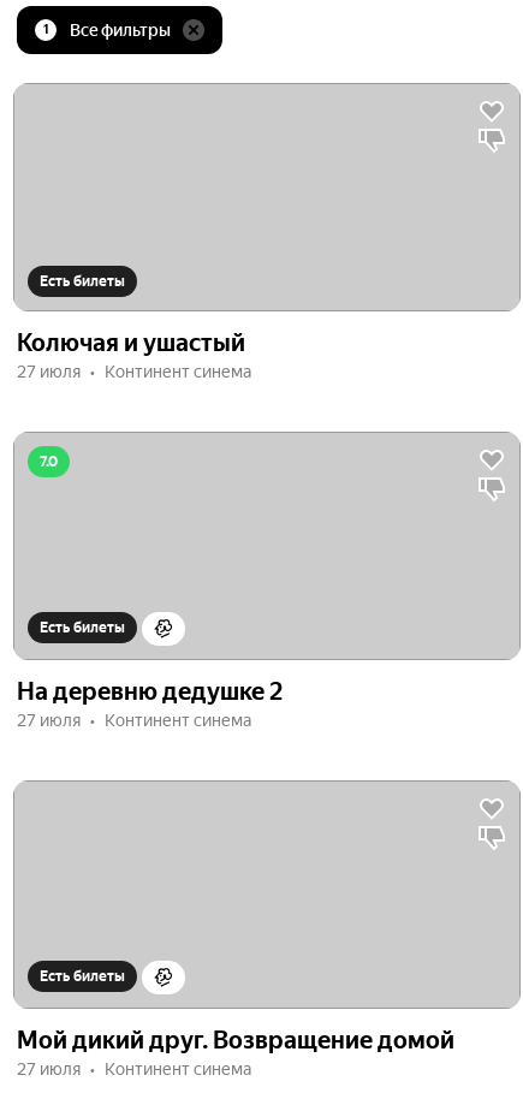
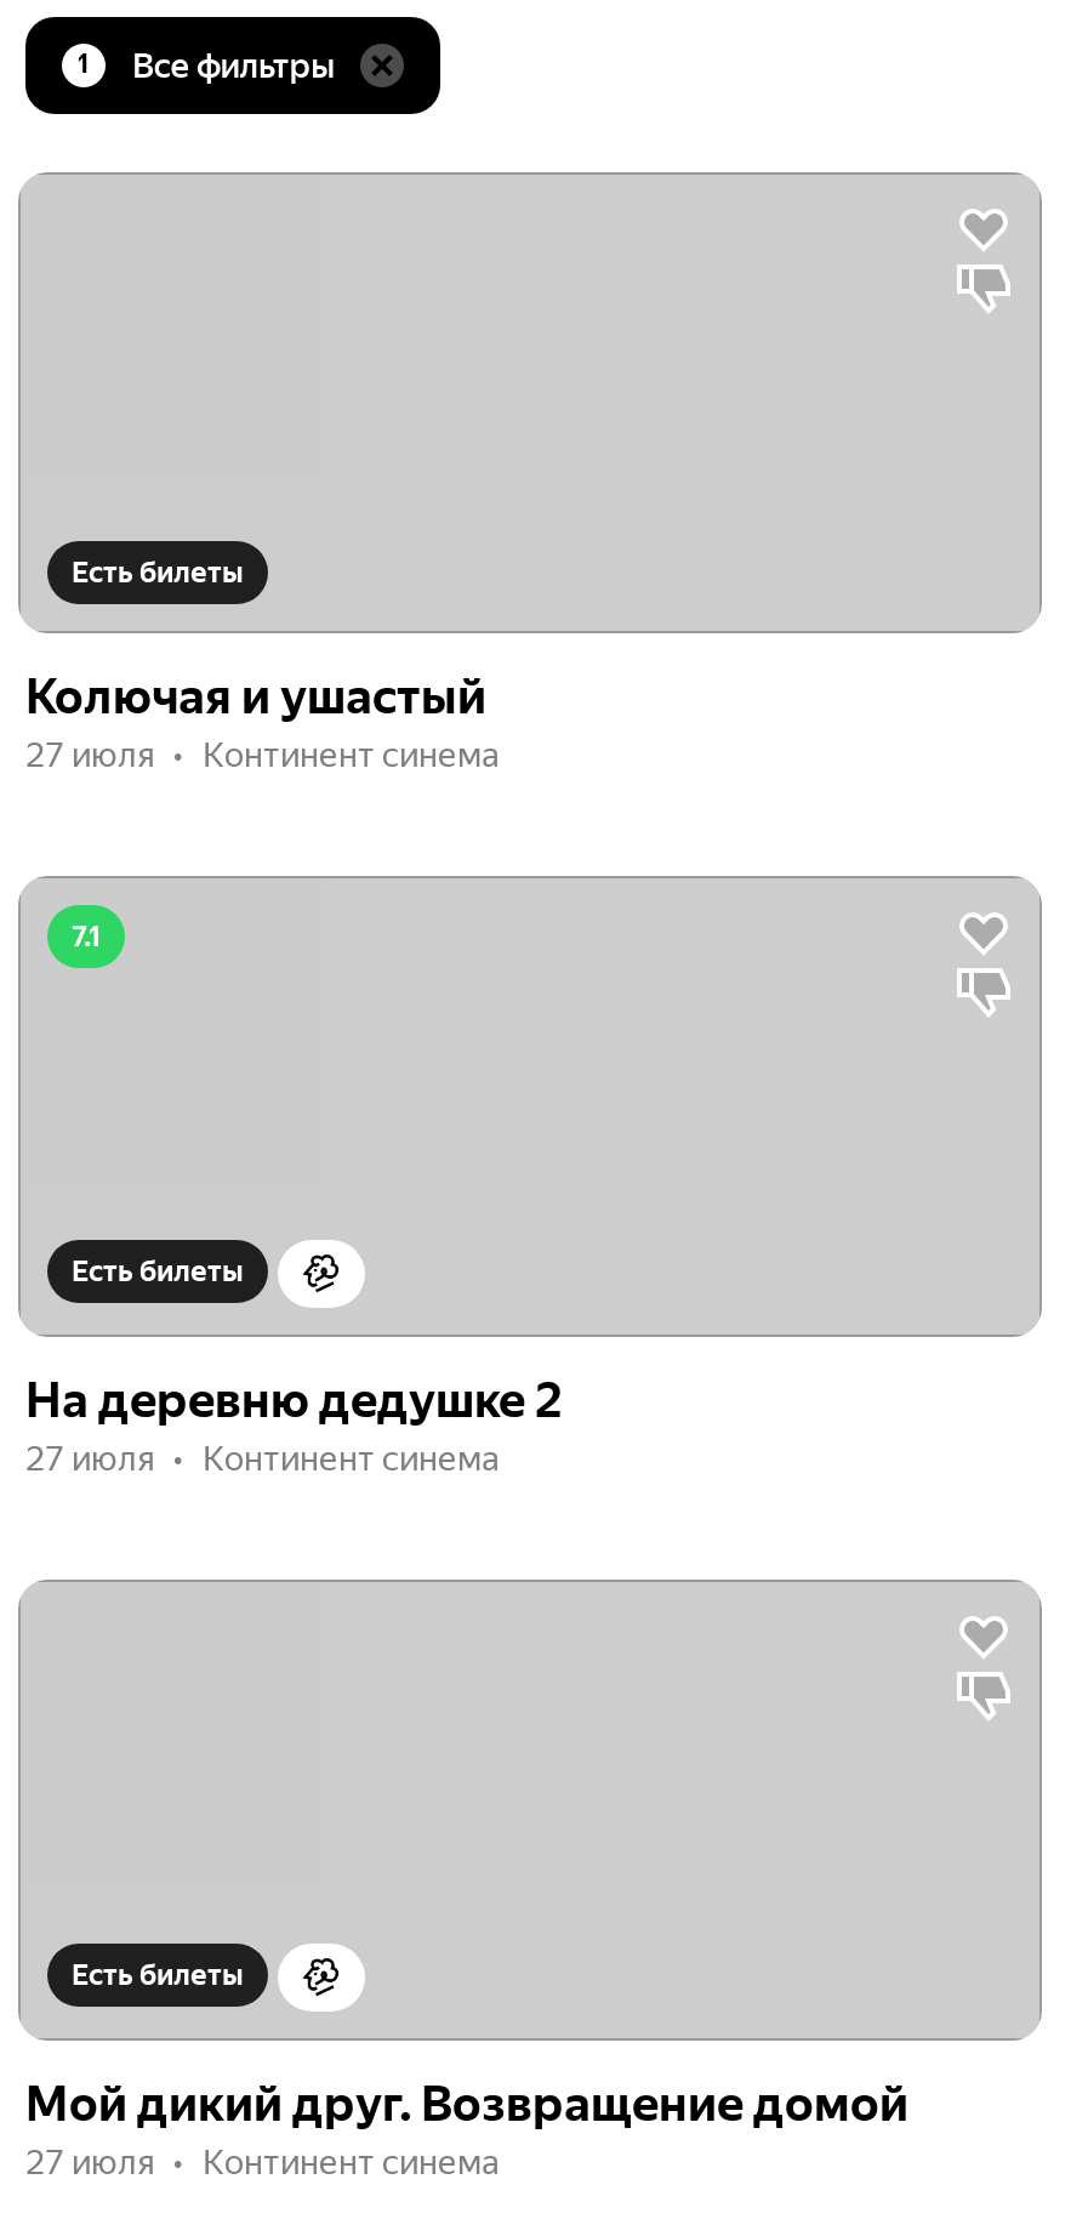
[40,453,58,470] 7.0 -> [72,920,101,954] 7.1

